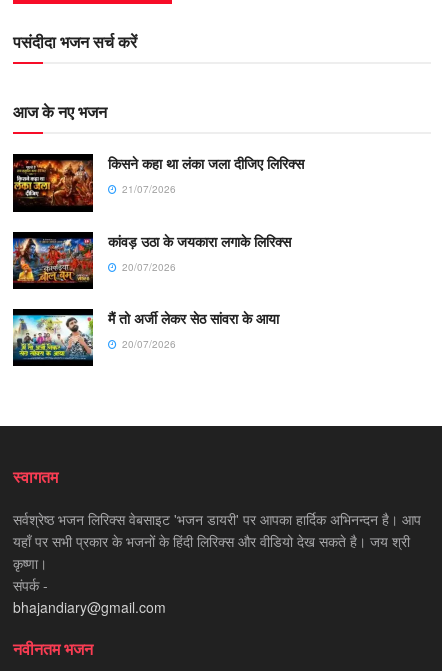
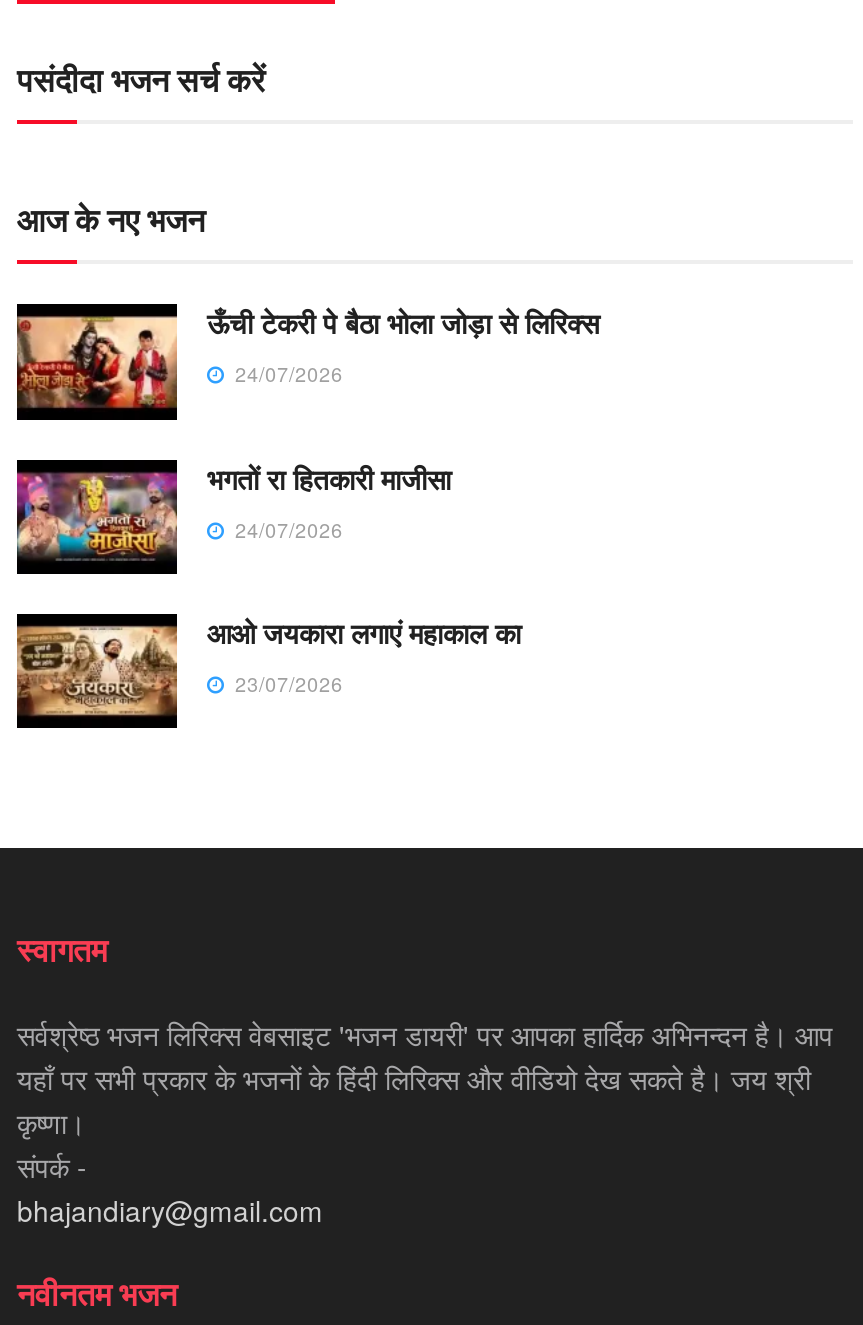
[12,153,304,206] [image] | किसने कहा था लंका जला दीजिए लिरिक्स | 21/07/2026 -> [15,303,599,410] [image] | ऊँची टेकरी पे बैठा भोला जोड़ा से लिरिक्स | 24/07/2026
[12,231,291,283] [image] | कांवड़ उठा के जयकारा लगाके लिरिक्स | 20/07/2026 -> [15,457,451,560] [image] | भगतों रा हितकारी माजीसा | 24/07/2026
[12,308,279,360] [image] | मैं तो अर्जी लेकर सेठ सांवरा के आया | 20/07/2026 -> [15,612,521,718] [image] | आओ जयकारा लगाएं महाकाल का | 23/07/2026

